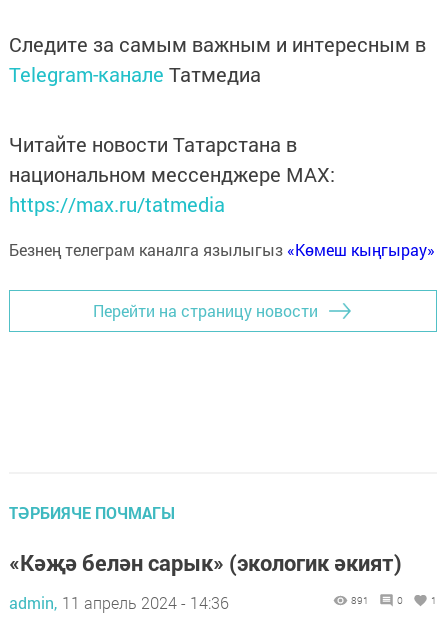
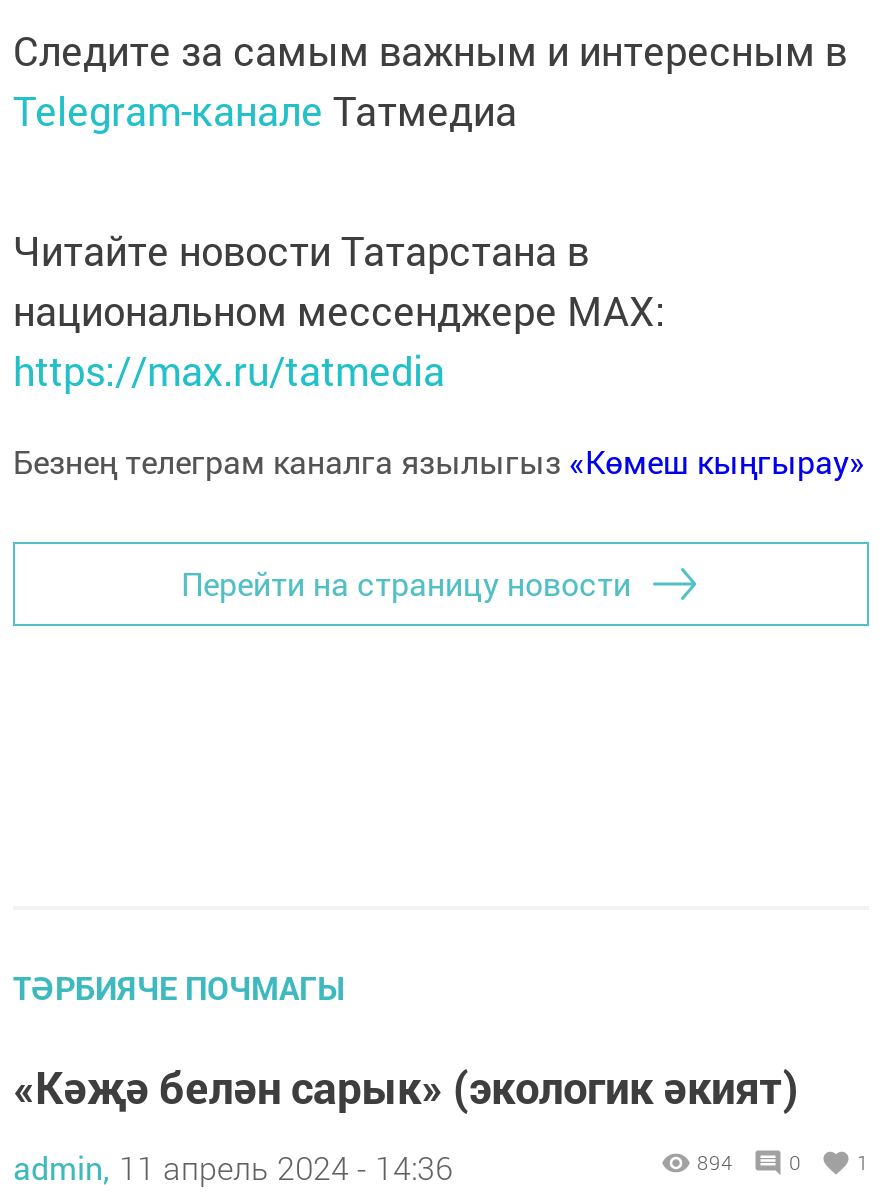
[351,594,369,607] 891 -> [697,1149,733,1175] 894

